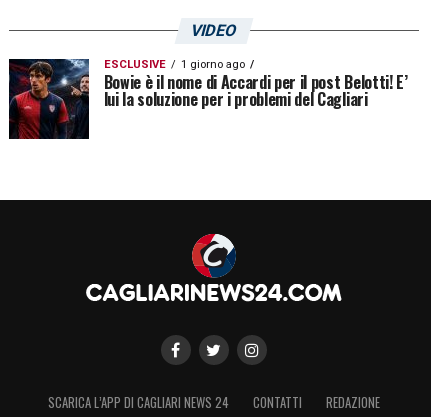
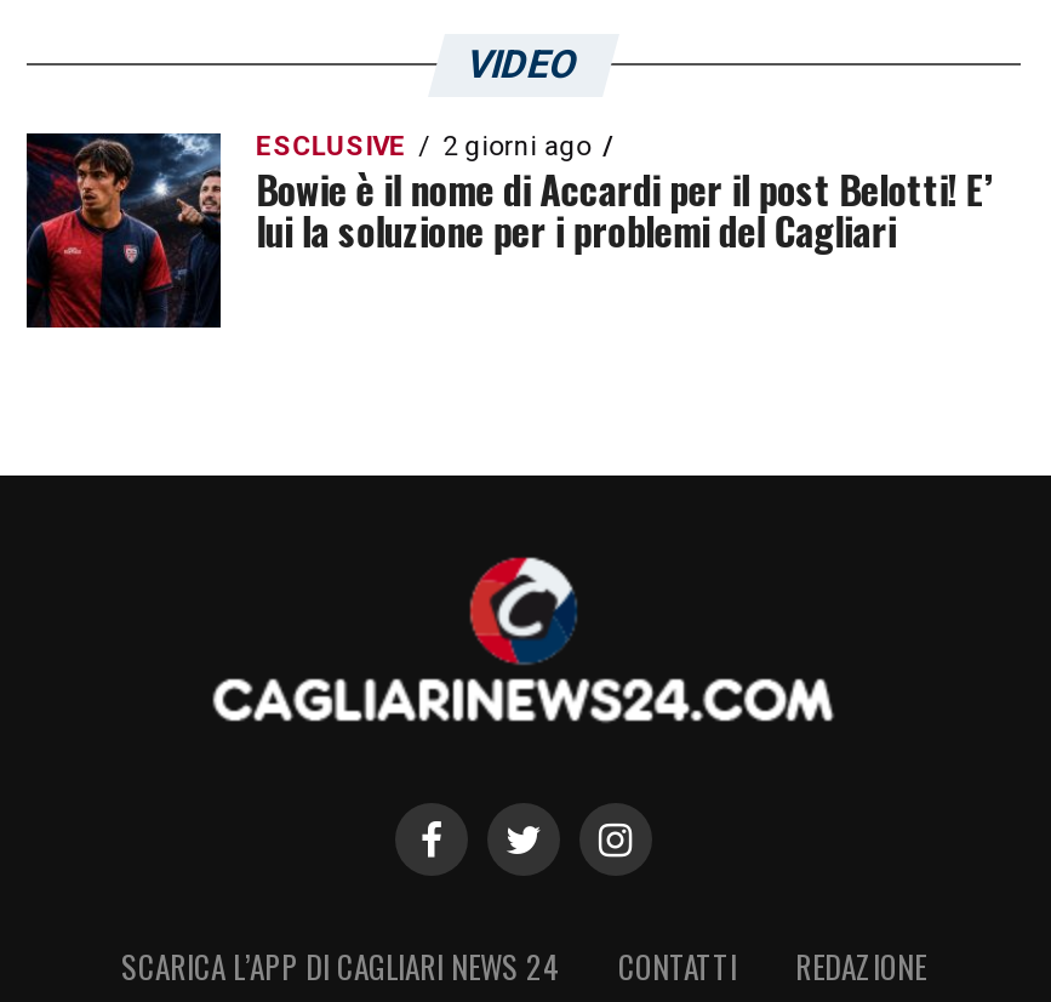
[104,58,245,71] ESCLUSIVE 1 giorno ago -> [256,131,591,163] ESCLUSIVE 2 giorni ago

